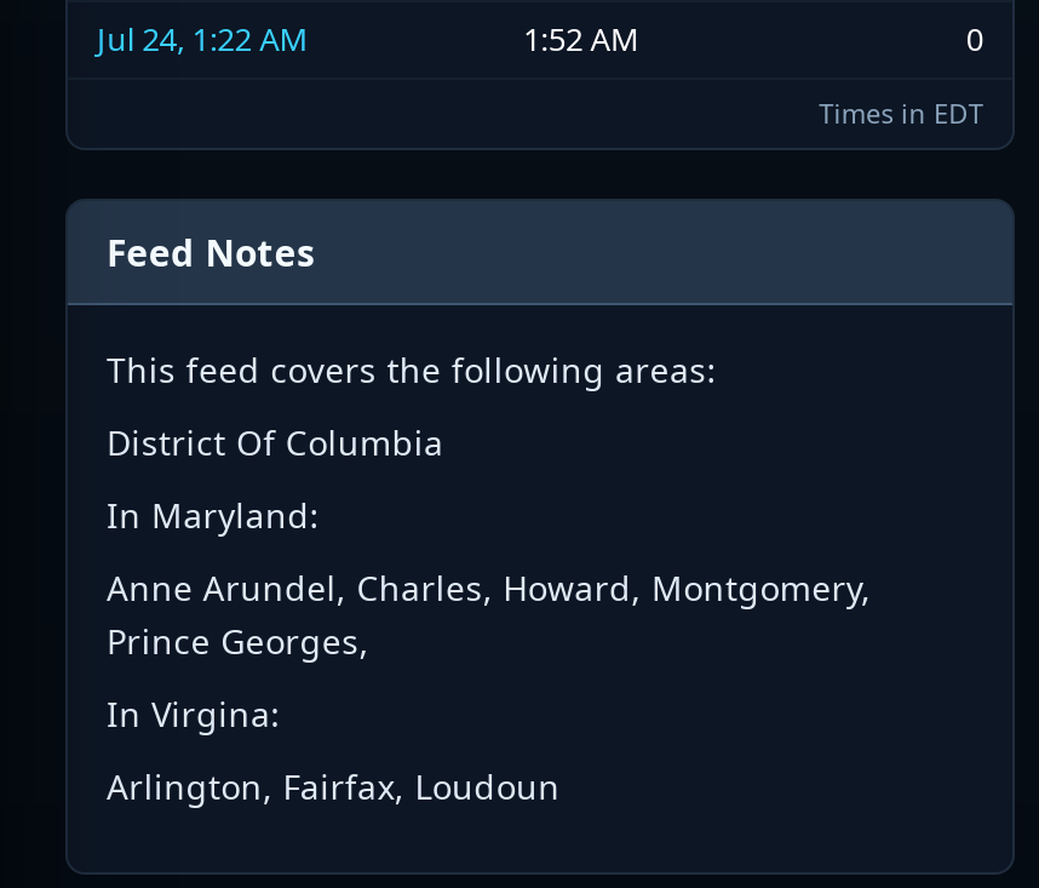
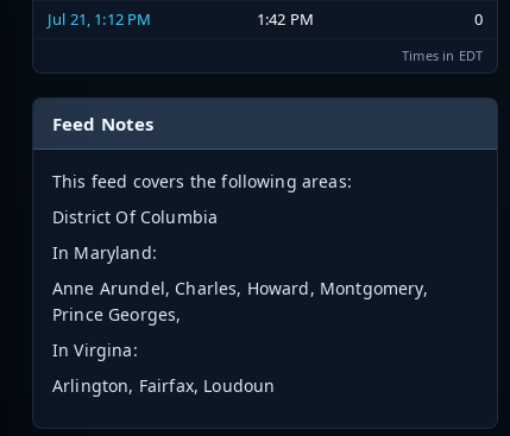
[97,17,640,61] Jul 24, 1:22 AM | 1:52 AM -> [48,8,314,30] Jul 21, 1:12 PM | 1:42 PM

